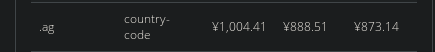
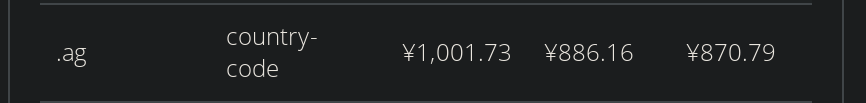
[212,18,267,35] ¥1,004.41 -> [402,35,512,69] ¥1,001.73
[283,18,328,35] ¥888.51 -> [544,35,634,69] ¥886.16
[354,18,399,35] ¥873.14 -> [686,35,776,69] ¥870.79

